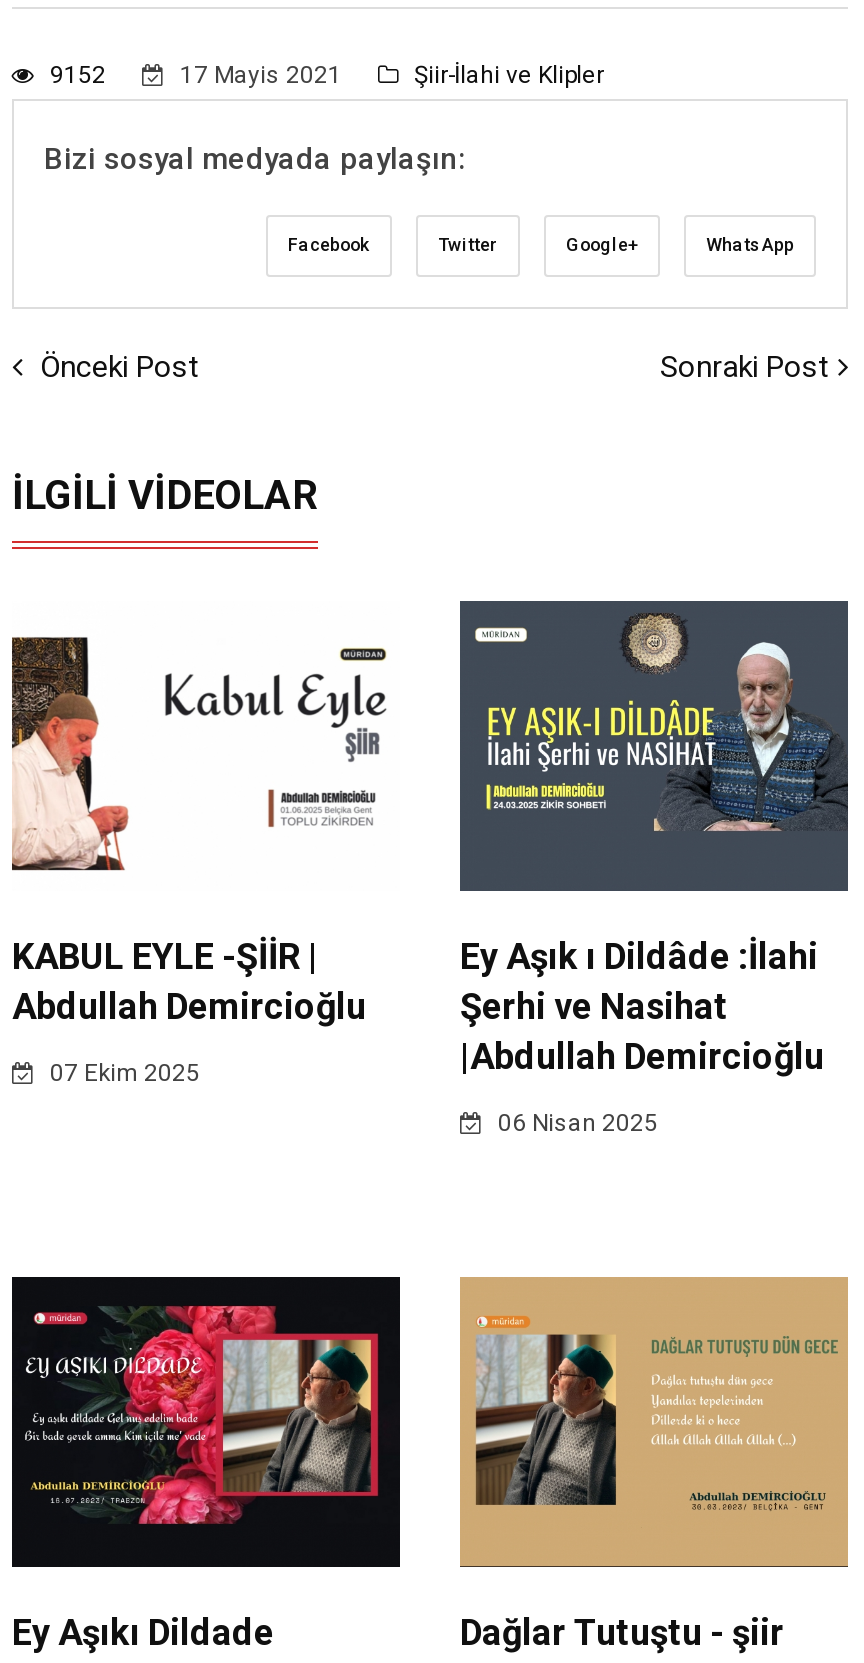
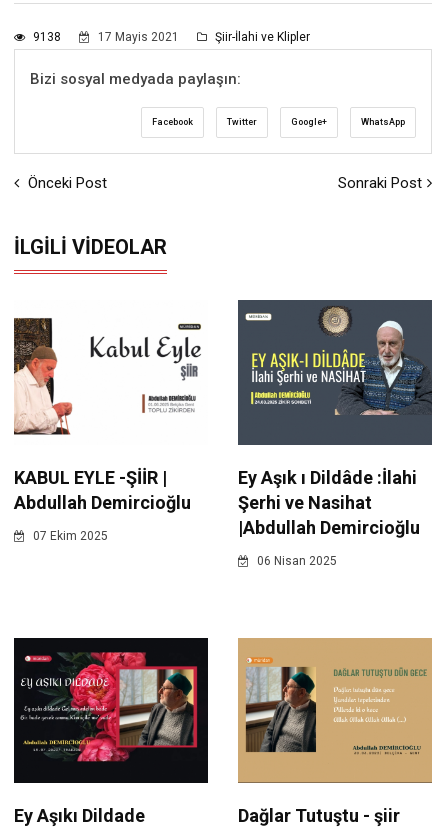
[44,61,106,89] 9152 -> [30,30,61,44] 9138

